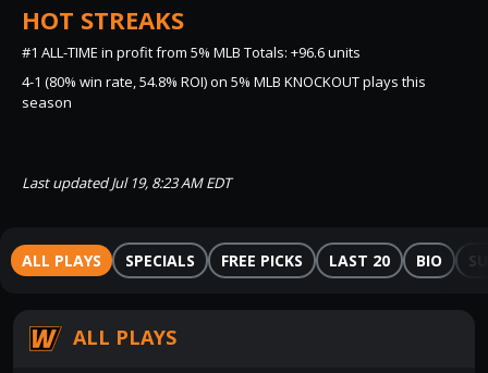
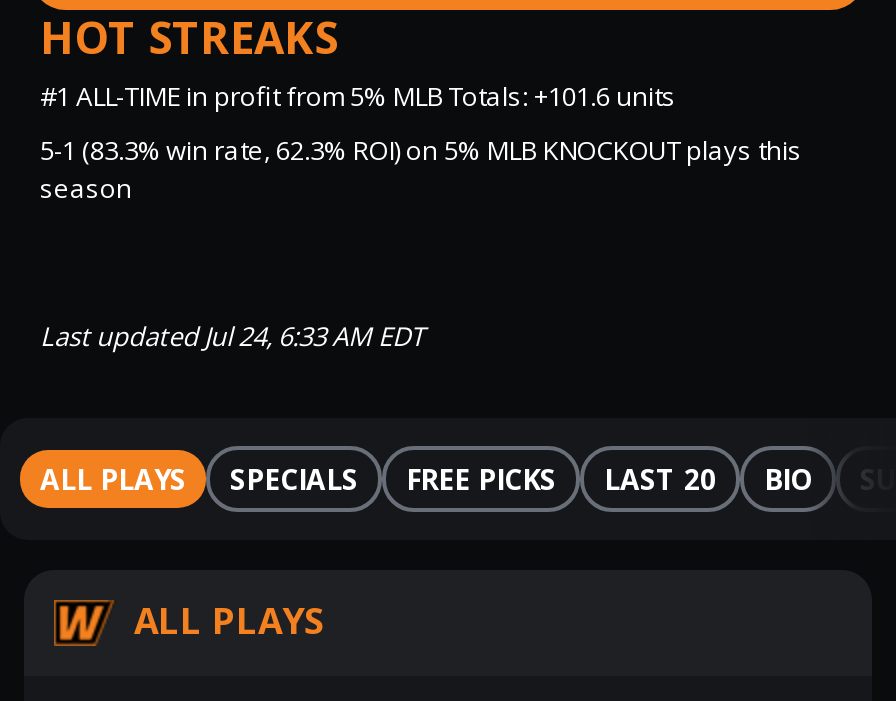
[22,42,361,62] #1 ALL-TIME in profit from 5% MLB Totals: +96.6 units -> [40,78,676,114] #1 ALL-TIME in profit from 5% MLB Totals: +101.6 units
[22,72,426,91] 4-1 (80% win rate, 54.8% ROI) on 5% MLB KNOCKOUT plays this -> [40,132,802,168] 5-1 (83.3% win rate, 62.3% ROI) on 5% MLB KNOCKOUT plays this
[22,173,231,192] Last updated Jul 19, 8:23 AM EDT -> [40,318,424,354] Last updated Jul 24, 6:33 AM EDT

